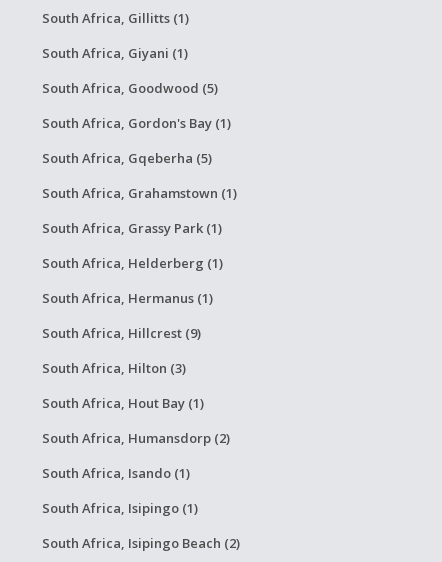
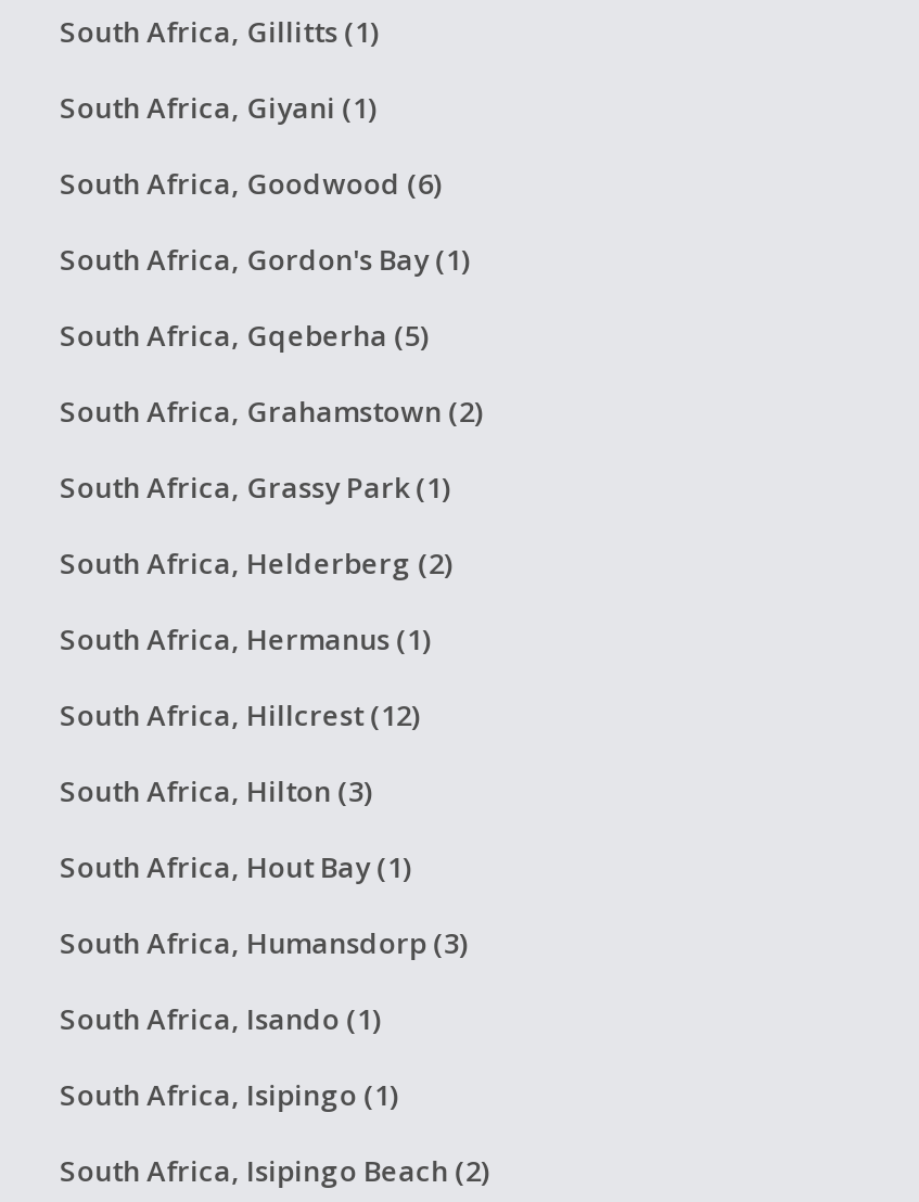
[42,79,218,97] South Africa, Goodwood (5) -> [60,164,442,203] South Africa, Goodwood (6)
[42,184,237,202] South Africa, Grahamstown (1) -> [60,392,483,431] South Africa, Grahamstown (2)
[42,254,223,272] South Africa, Helderberg (1) -> [60,544,453,583] South Africa, Helderberg (2)
[42,324,201,342] South Africa, Hillcrest (9) -> [60,696,420,735] South Africa, Hillcrest (12)
[42,429,230,447] South Africa, Humansdorp (2) -> [60,924,468,963] South Africa, Humansdorp (3)

